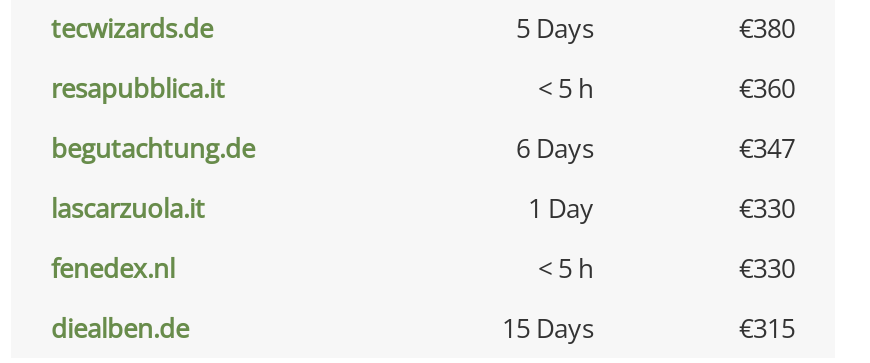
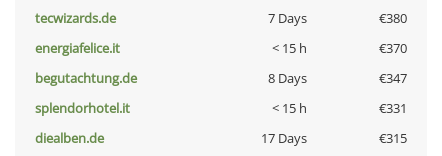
[516,10,594,46] 5 Days -> [267,9,306,27] 7 Days
[51,70,795,106] resapubblica.it | < 5 h | €360 -> [35,39,407,57] energiafelice.it | < 15 h | €370
[516,130,594,166] 6 Days -> [267,69,306,87] 8 Days
[51,190,795,286] lascarzuola.it | 1 Day | €330 | fenedex.nl | < 5 h | €330 -> [35,99,407,117] splendorhotel.it | < 15 h | €331
[502,310,594,346] 15 Days -> [260,129,306,147] 17 Days

